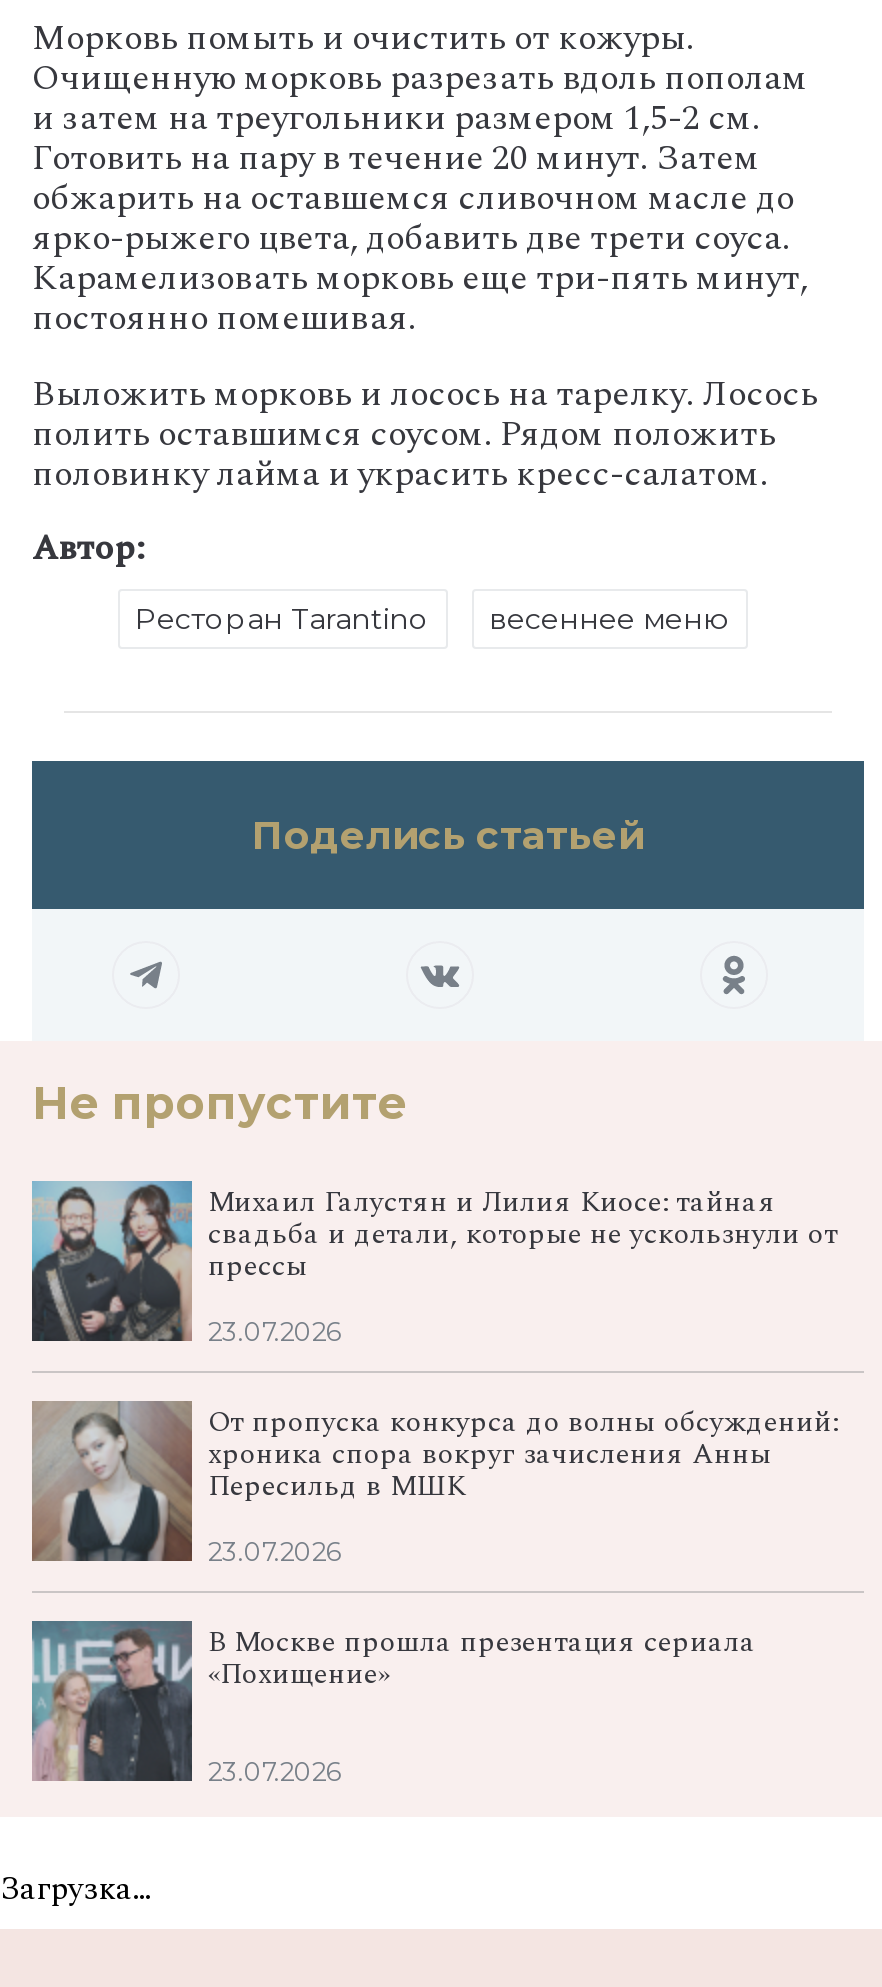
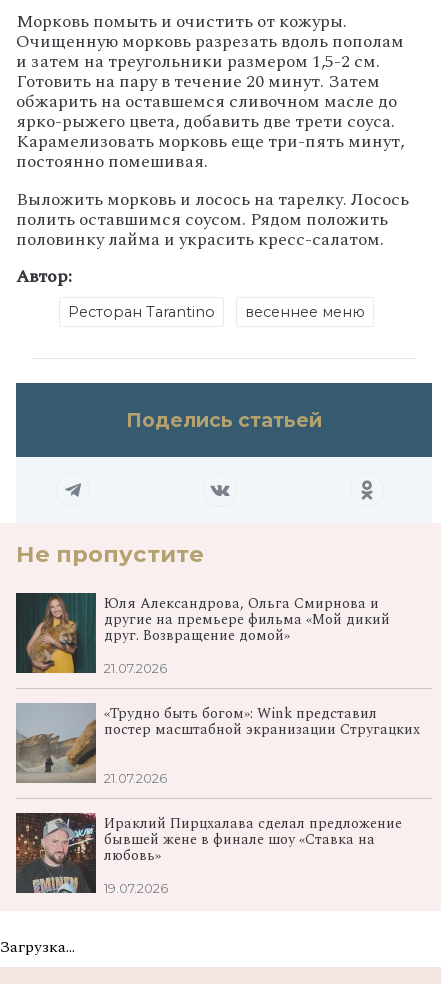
[30,1179,838,1343] [image] | Михаил Галустян и Лилия Киосе: тайная | свадьба и детали, которые не ускользнули от | прессы -> [15,592,390,674] [image] | Юля Александрова, Ольга Смирнова и | другие на премьере фильма «Мой дикий | друг. Возвращение домой»
[208,1318,342,1348] 23.07.2026 -> [104,661,167,676] 21.07.2026
[32,1401,838,1563] [image] | От пропуска конкурса до волны обсуждений: | хроника спора вокруг зачисления Анны | Пересильд в МШК -> [16,703,420,784] [image] | «Трудно быть богом»: Wink представил | постер масштабной экранизации Стругацких
[208,1538,342,1568] 23.07.2026 -> [104,771,167,786] 21.07.2026
[30,1619,756,1781] [image] | В Москве прошла презентация сериала | «Похищение» -> [15,812,402,894] [image] | Ираклий Пирцхалава сделал предложение | бывшей жене в финале шоу «Ставка на | любовь»
[208,1758,342,1788] 23.07.2026 -> [104,881,168,896] 19.07.2026

